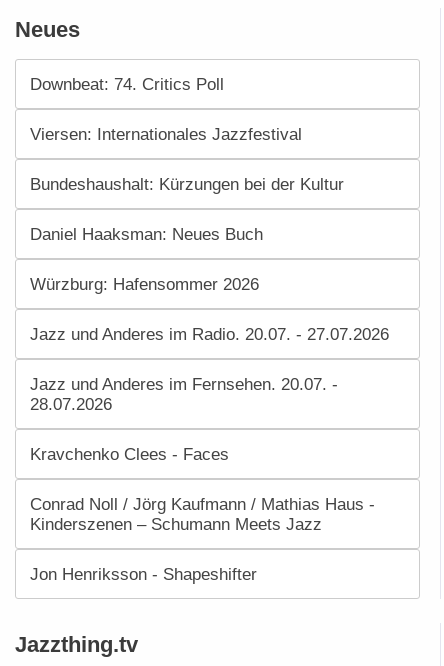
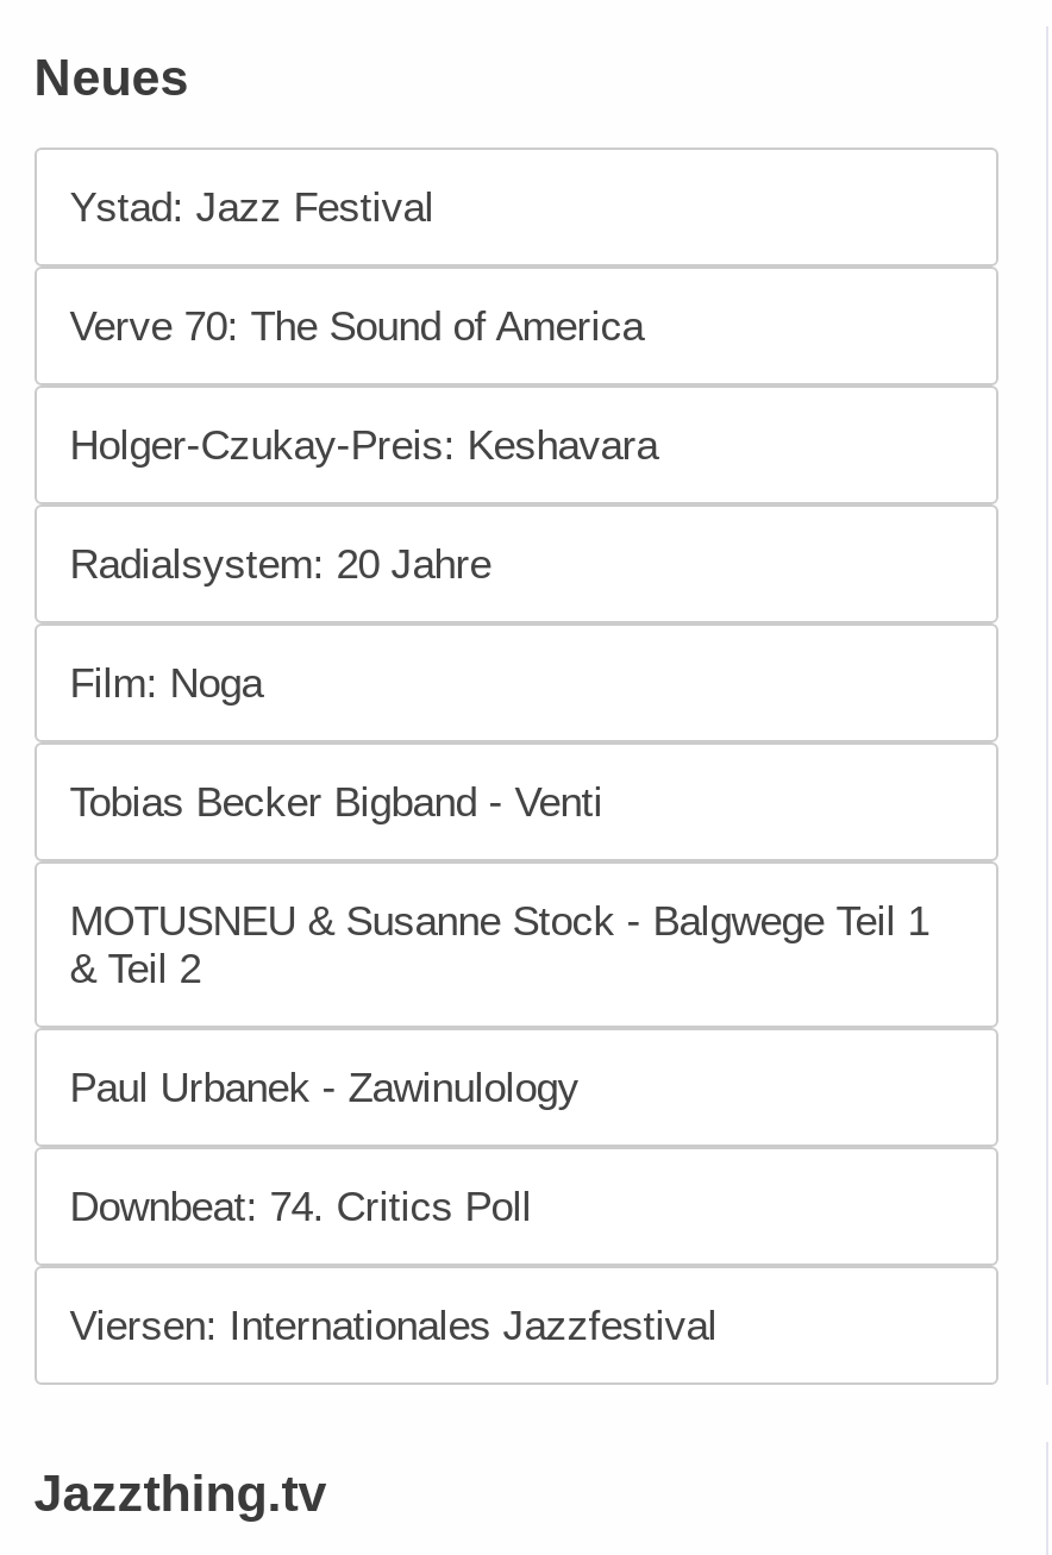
none -> [70,182,929,1110] Ystad: Jazz Festival | Verve 70: The Sound of America | Holger-Czukay-Preis: Keshavara | Radialsystem: 20 Jahre | Film: Noga | Tobias Becker Bigband - Venti | MOTUSNEU & Susanne Stock - Balgwege Teil 1 | & Teil 2 | Paul Urbanek - Zawinulology
moved [30,73,302,143] -> [70,1181,717,1348]: Downbeat: 74. Critics Poll | Viersen: Internationales Jazzfestival
[30,173,389,583] Bundeshaushalt: Kürzungen bei der Kultur | Daniel Haaksman: Neues Buch | Würzburg: Hafensommer 2026 | Jazz und Anderes im Radio. 20.07. - 27.07.2026 | Jazz und Anderes im Fernsehen. 20.07. - | 28.07.2026 | Kravchenko Clees - Faces | Conrad Noll / Jörg Kaufmann / Mathias Haus - | Kinderszenen – Schumann Meets Jazz | Jon Henriksson - Shapeshifter -> none

